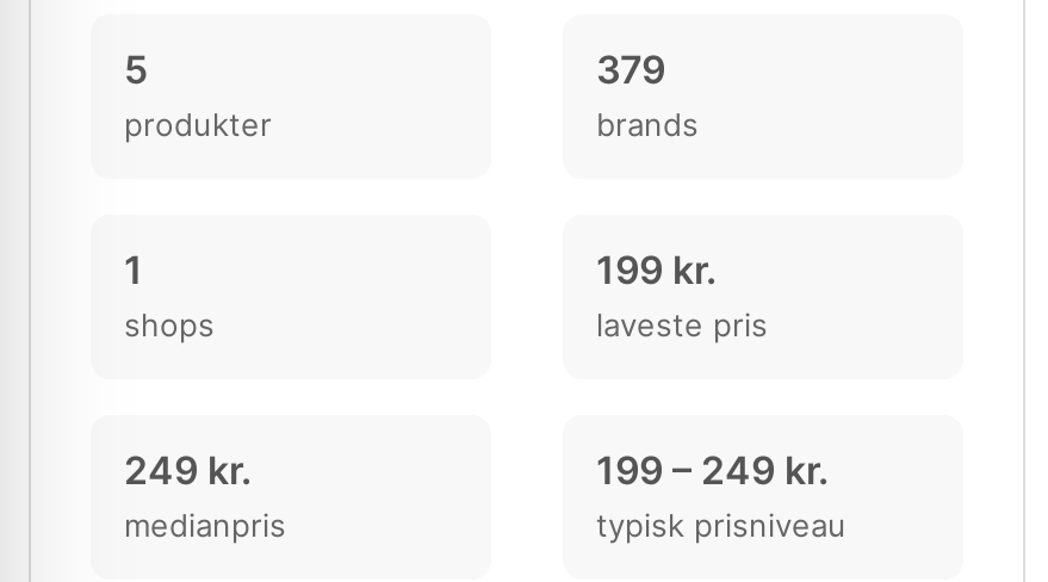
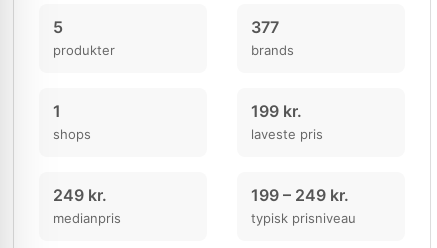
[596,45,665,93] 379 -> [251,17,279,37] 377

